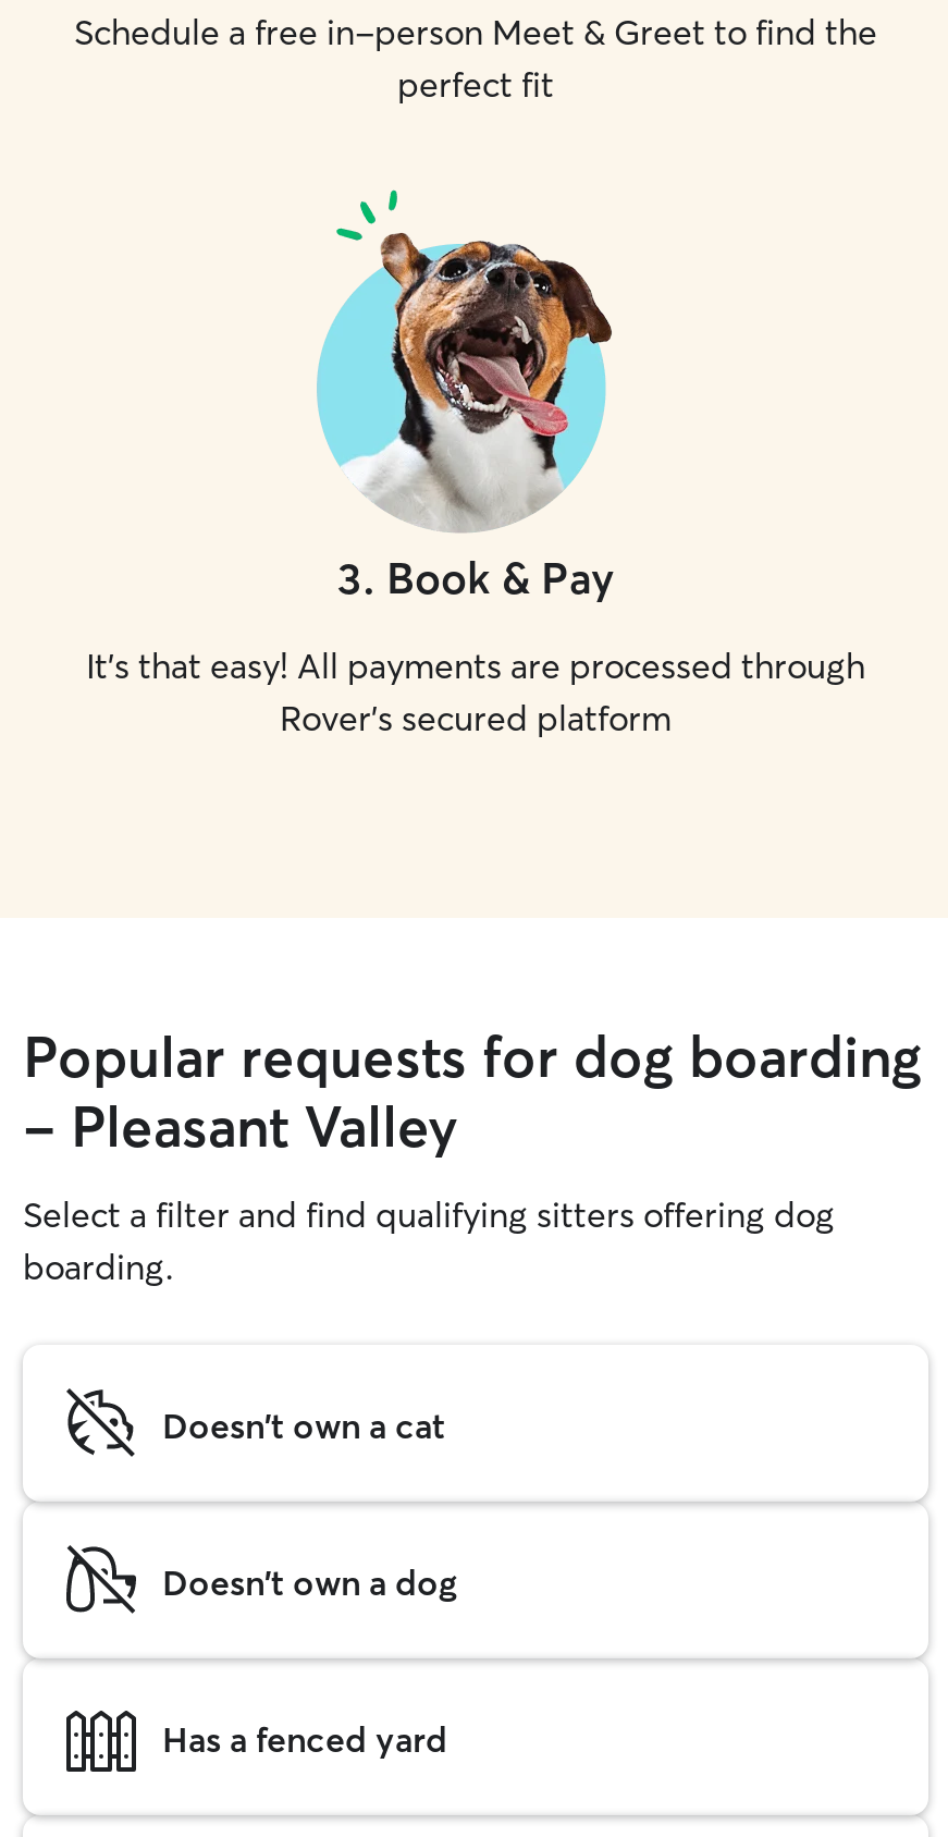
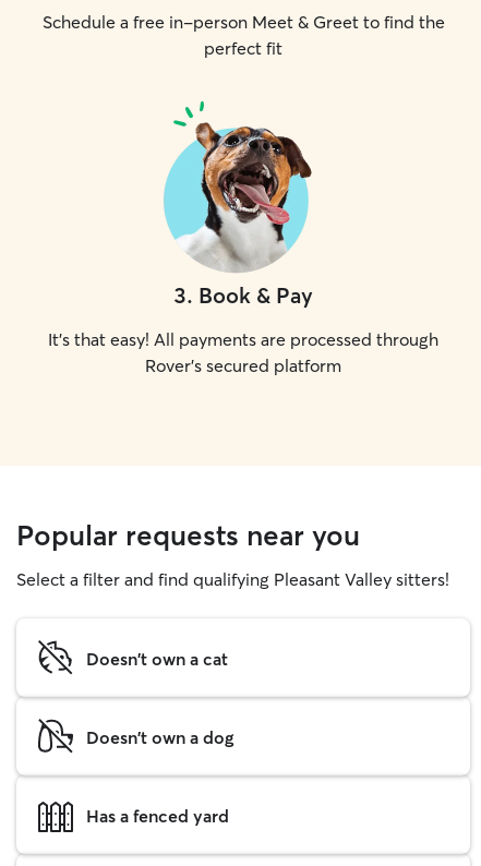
[23,1022,922,1288] Popular requests for dog boarding | - Pleasant Valley | Select a filter and find qualifying sitters offering dog | boarding. -> [16,518,449,590] Popular requests near you | Select a filter and find qualifying Pleasant Valley sitters!

